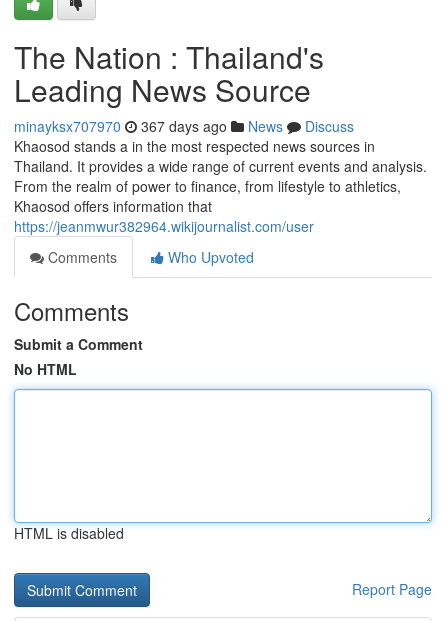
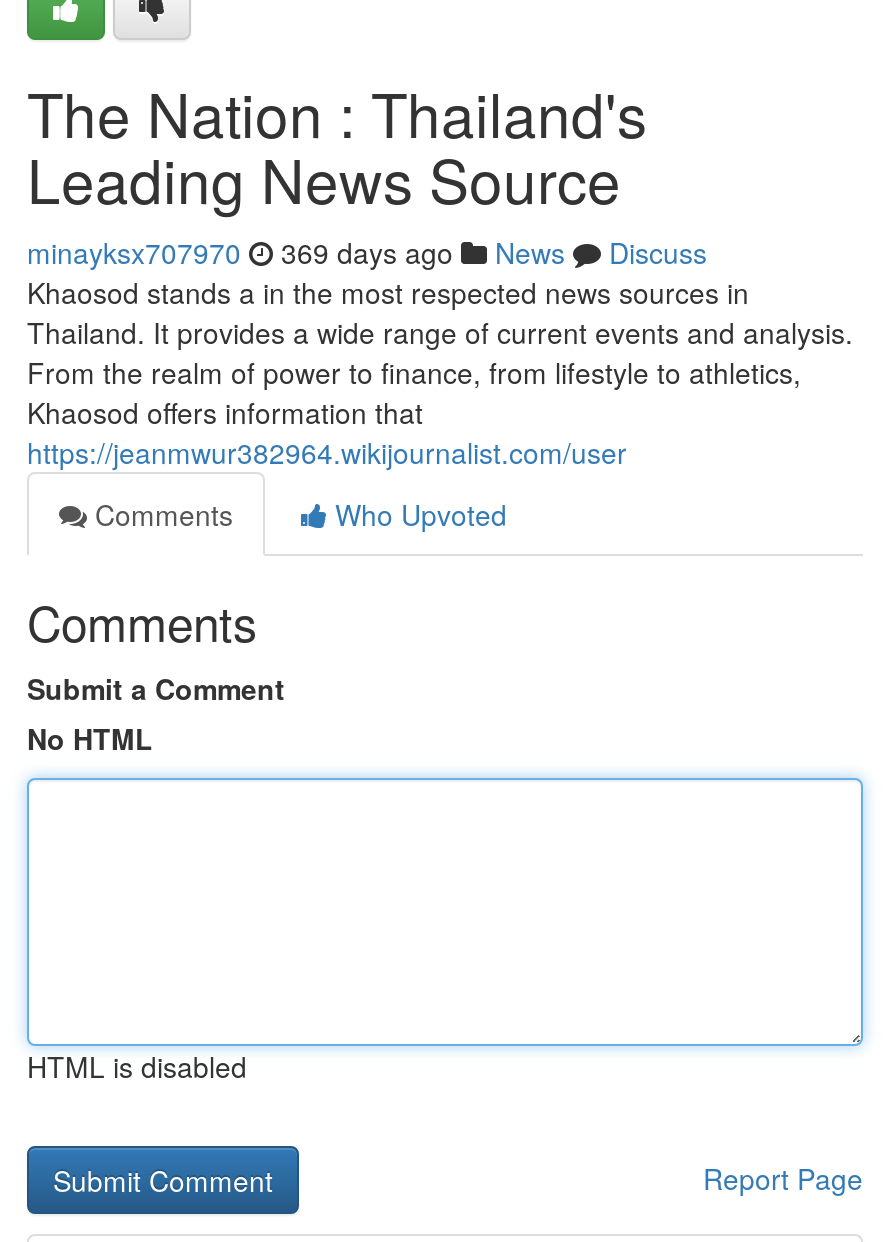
[14,116,354,136] minayksx707970 367 days ago News Discuss -> [27,232,707,272] minayksx707970 369 days ago News Discuss

